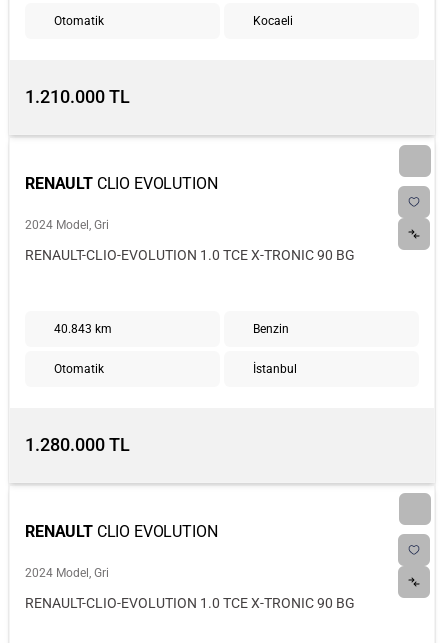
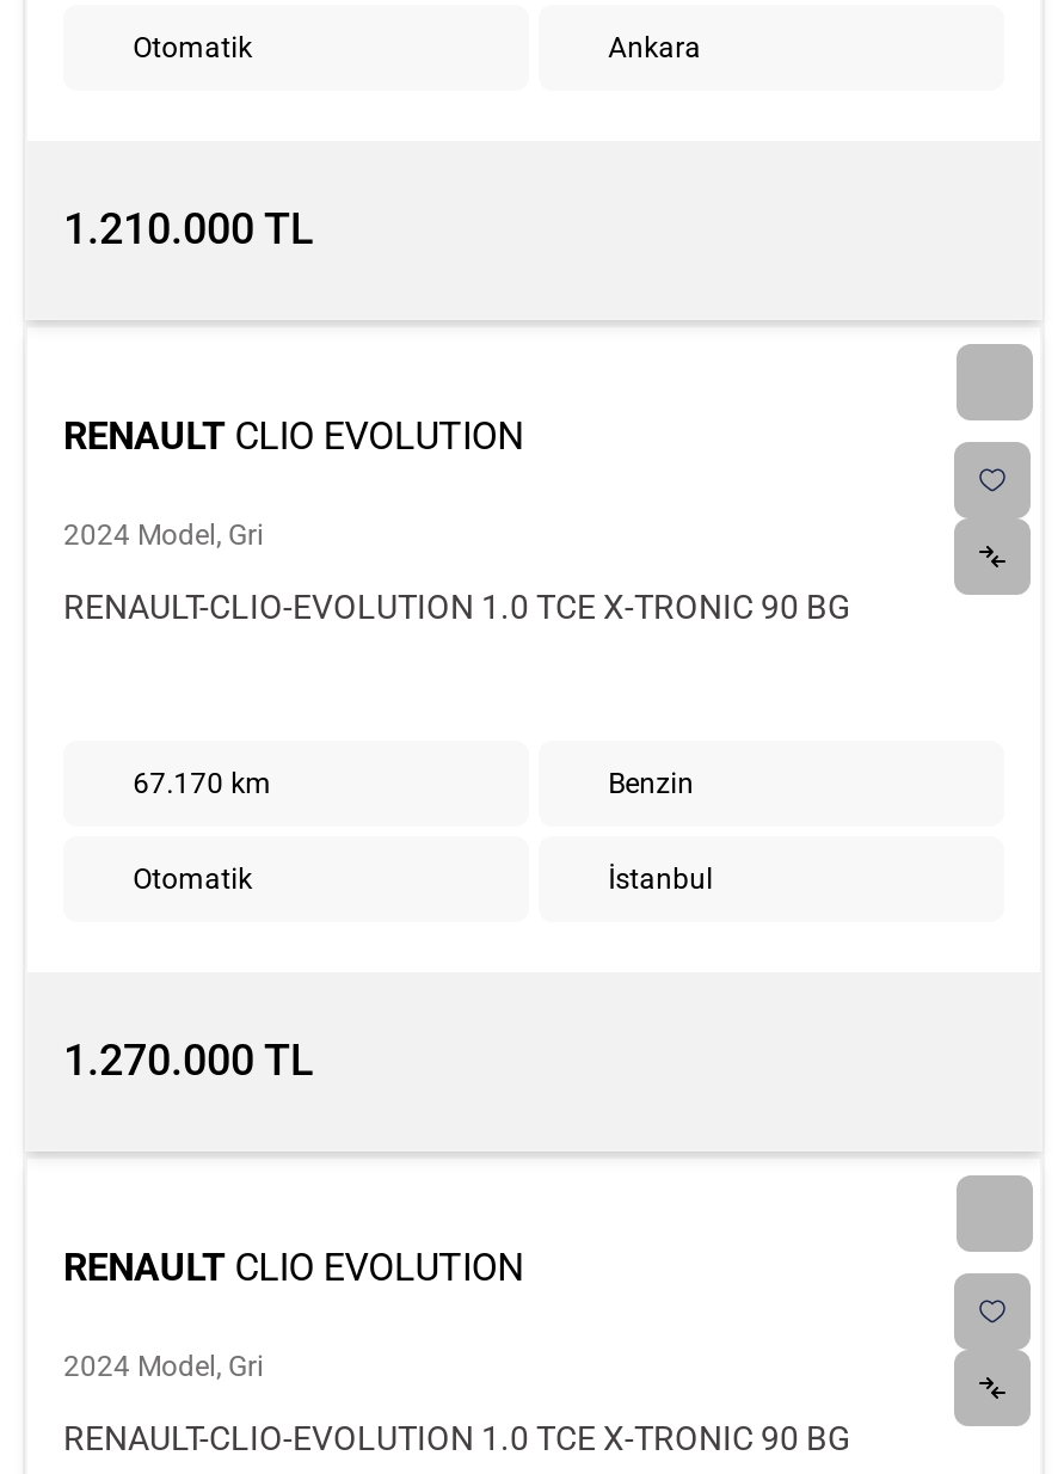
[253,14,293,28] Kocaeli -> [608,31,701,65] Ankara
[54,322,112,336] 40.843 km -> [133,767,272,800] 67.170 km
[25,434,130,455] 1.280.000 TL -> [63,1034,314,1085] 1.270.000 TL

